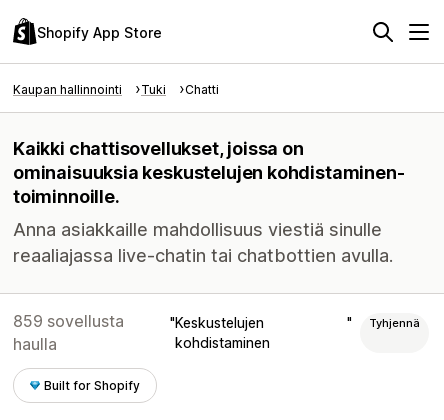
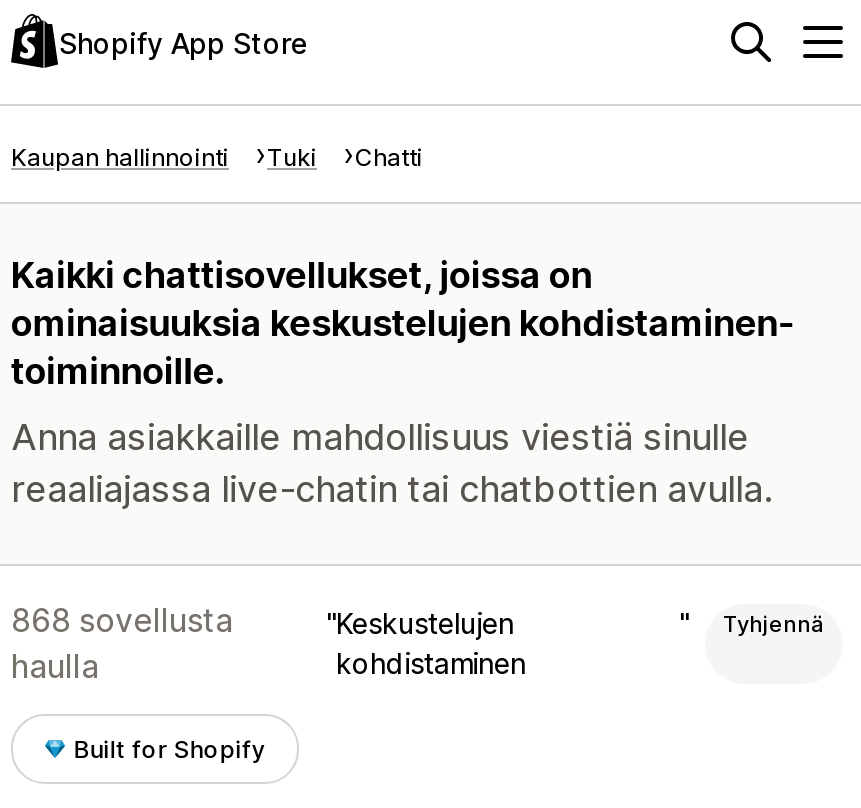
[13,311,124,331] 859 sovellusta -> [11,600,233,640] 868 sovellusta

